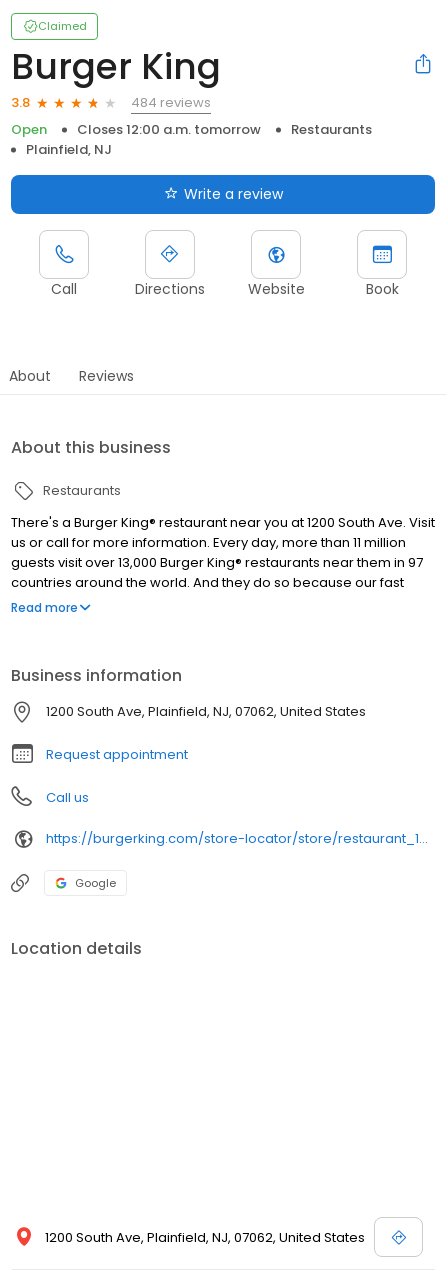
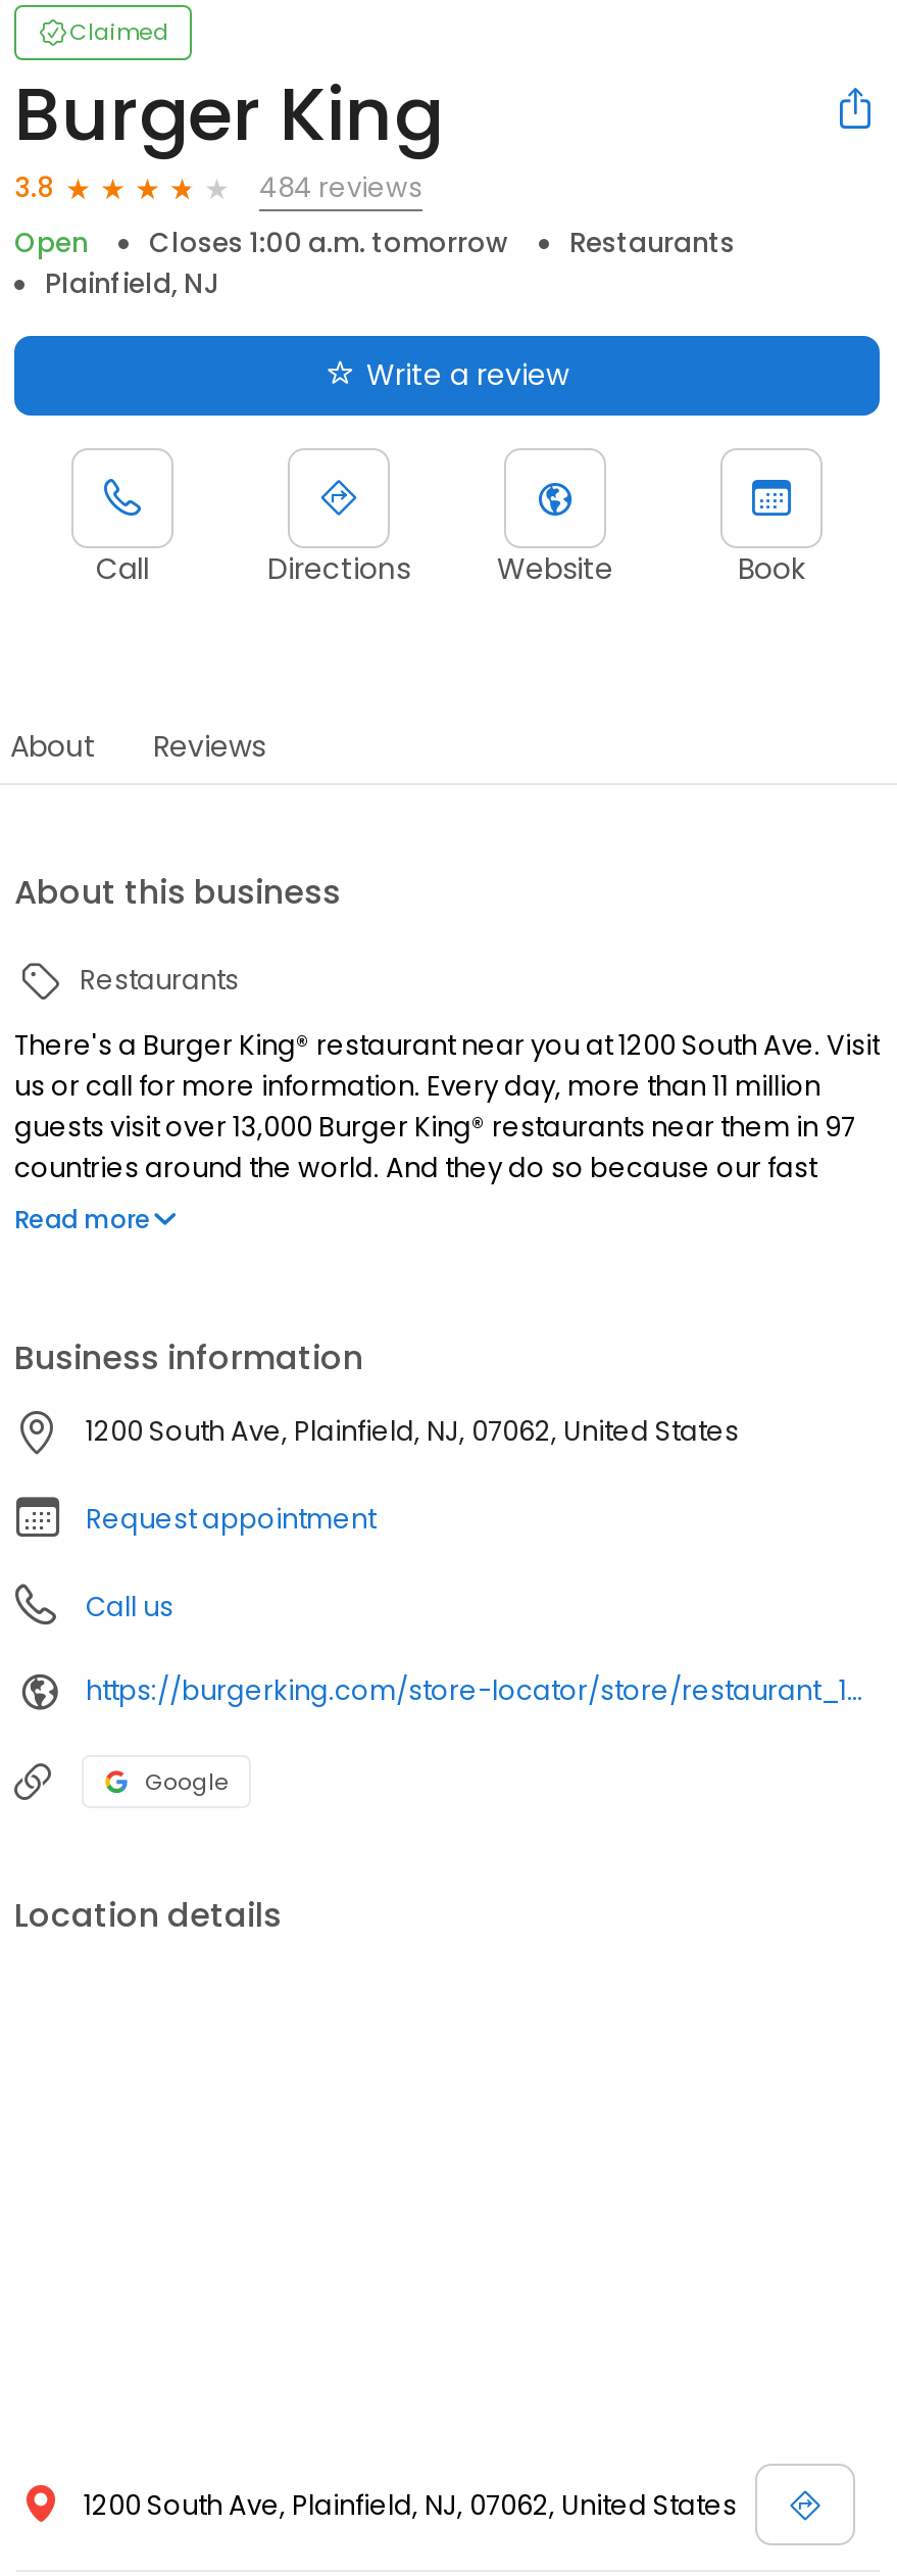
[77,120,261,139] Closes 12:00 a.m. tomorrow -> [149,223,508,262] Closes 1:00 a.m. tomorrow

